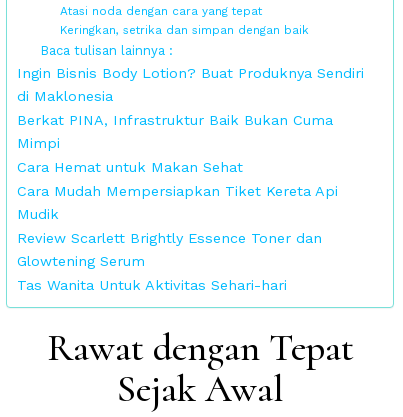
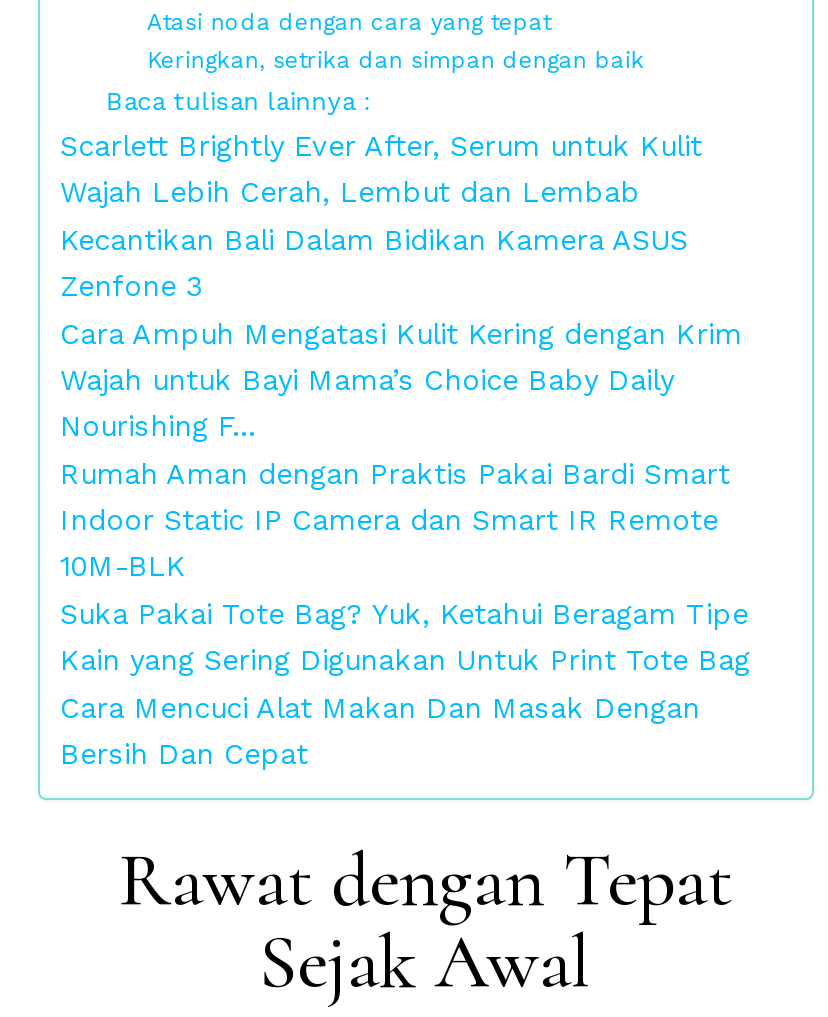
[17,65,364,294] Ingin Bisnis Body Lotion? Buat Produknya Sendiri | di Maklonesia | Berkat PINA, Infrastruktur Baik Bukan Cuma | Mimpi | Cara Hemat untuk Makan Sehat | Cara Mudah Mempersiapkan Tiket Kereta Api | Mudik | Review Scarlett Brightly Essence Toner dan | Glowtening Serum | Tas Wanita Untuk Aktivitas Sehari-hari -> [60,130,750,772] Scarlett Brightly Ever After, Serum untuk Kulit | Wajah Lebih Cerah, Lembut dan Lembab | Kecantikan Bali Dalam Bidikan Kamera ASUS | Zenfone 3 | Cara Ampuh Mengatasi Kulit Kering dengan Krim | Wajah untuk Bayi Mama’s Choice Baby Daily | Nourishing F… | Rumah Aman dengan Praktis Pakai Bardi Smart | Indoor Static IP Camera dan Smart IR Remote | 10M-BLK | Suka Pakai Tote Bag? Yuk, Ketahui Beragam Tipe | Kain yang Sering Digunakan Untuk Print Tote Bag | Cara Mencuci Alat Makan Dan Masak Dengan | Bersih Dan Cepat

